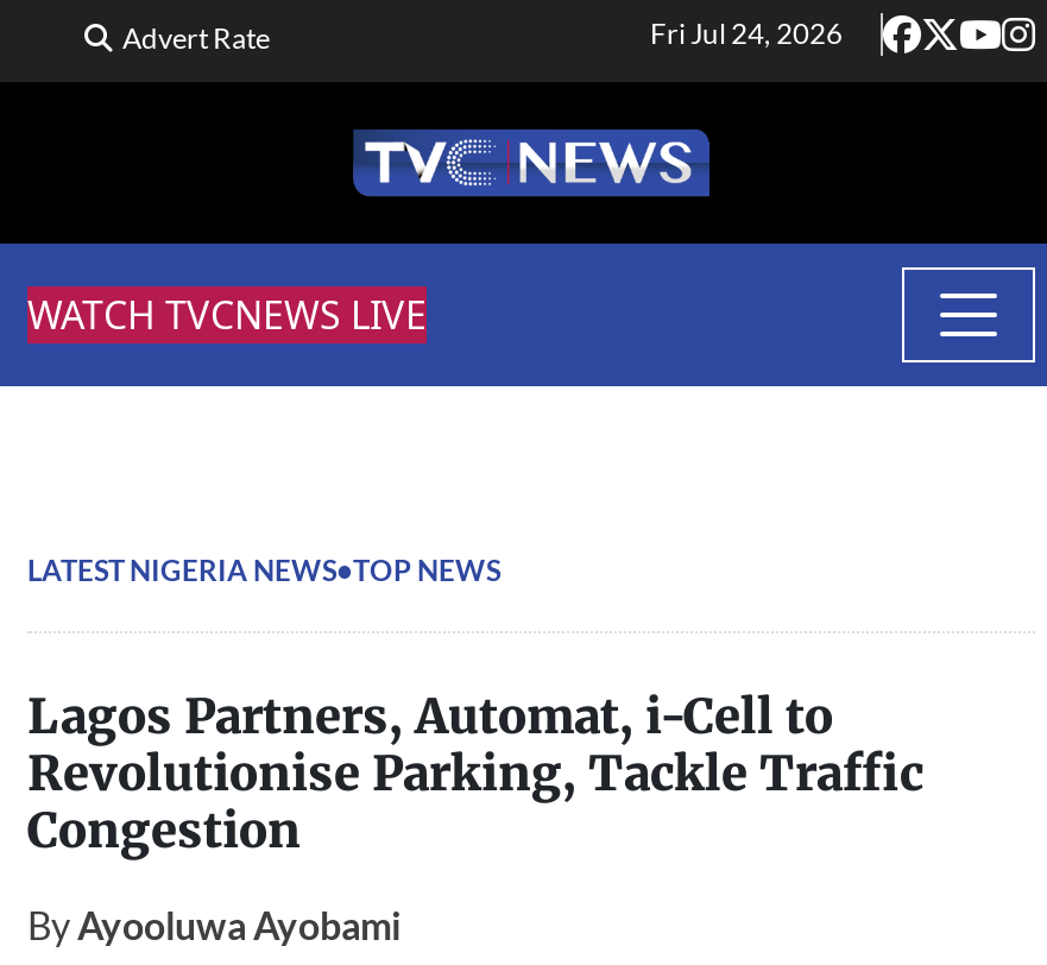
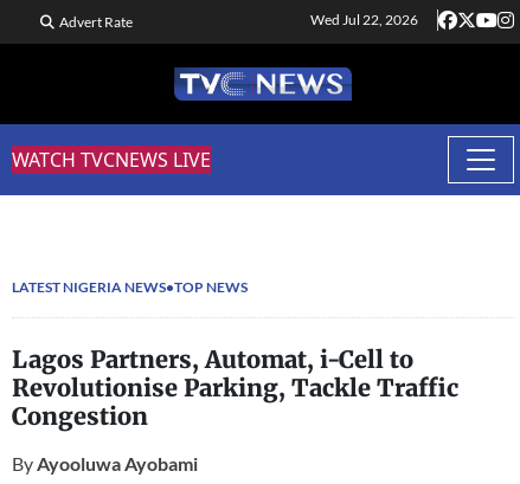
[650,15,843,51] Fri Jul 24, 2026 -> [310,11,418,28] Wed Jul 22, 2026

